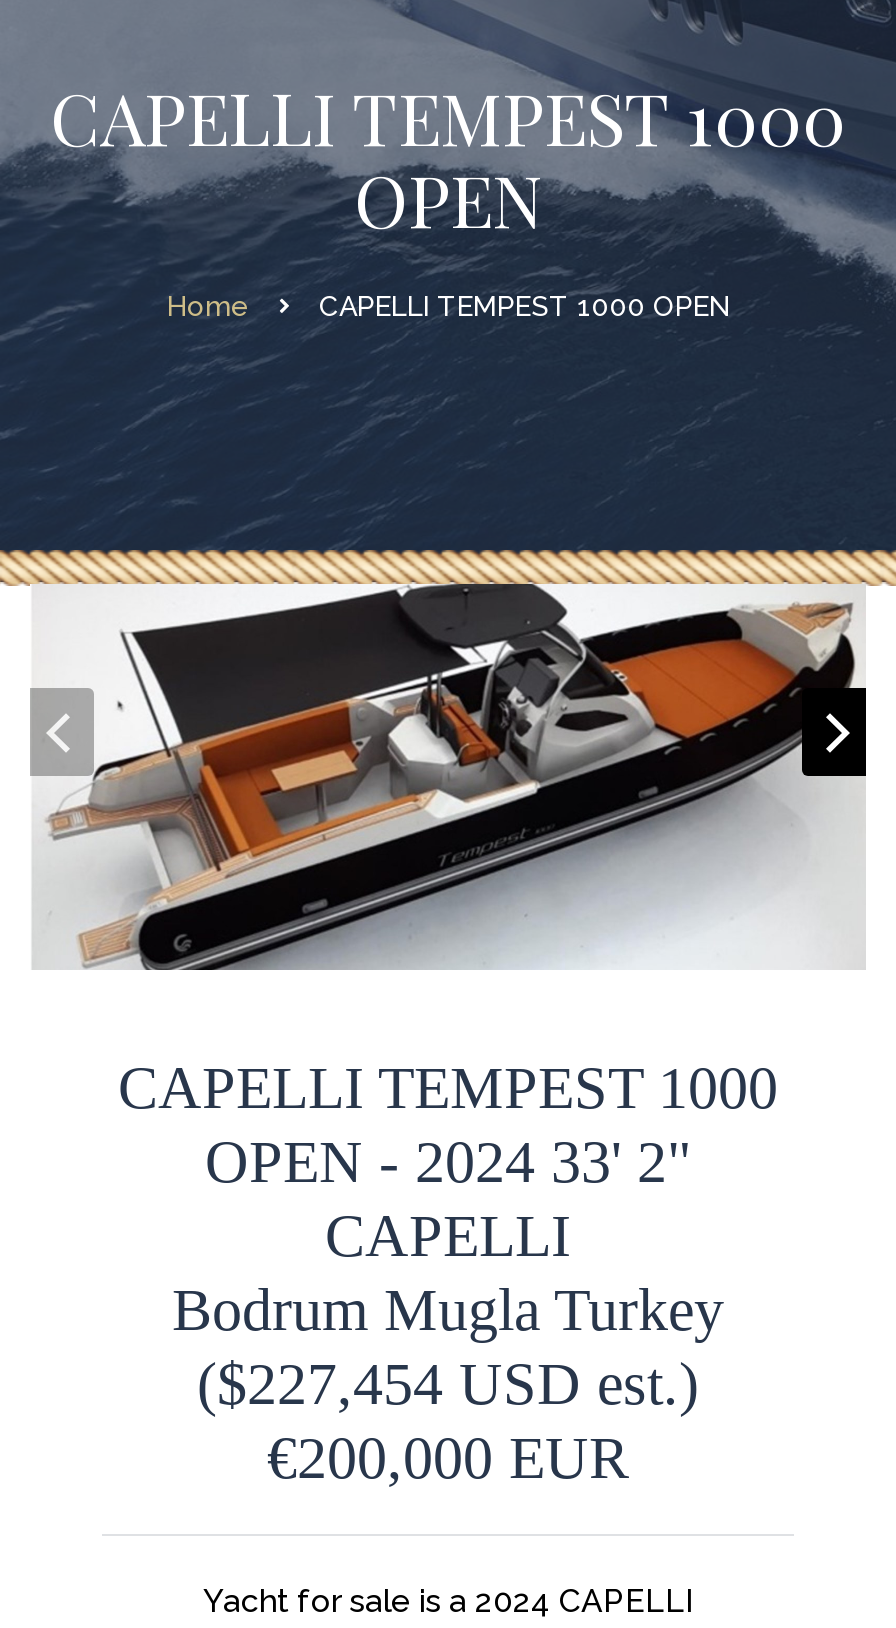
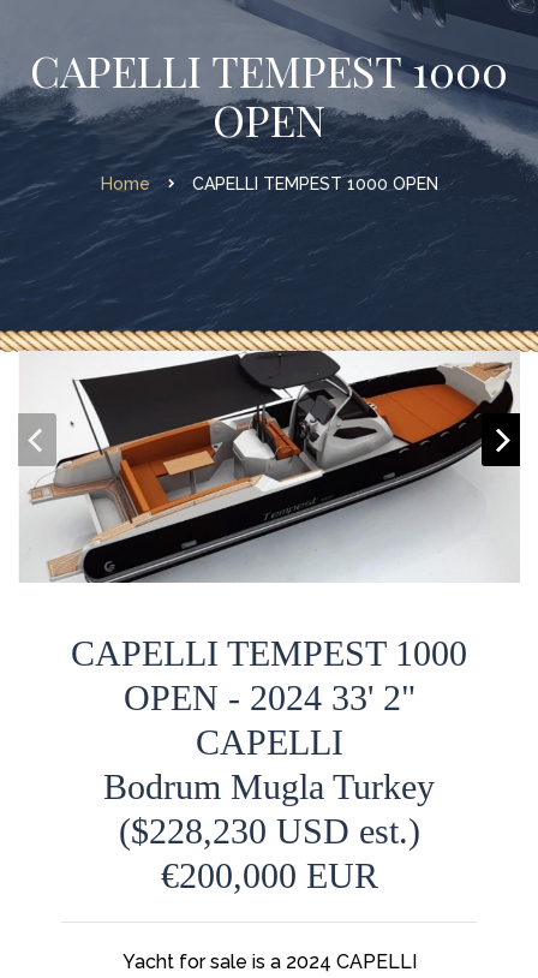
[197,1349,699,1415] ($227,454 USD est.) -> [118,811,420,850] ($228,230 USD est.)

